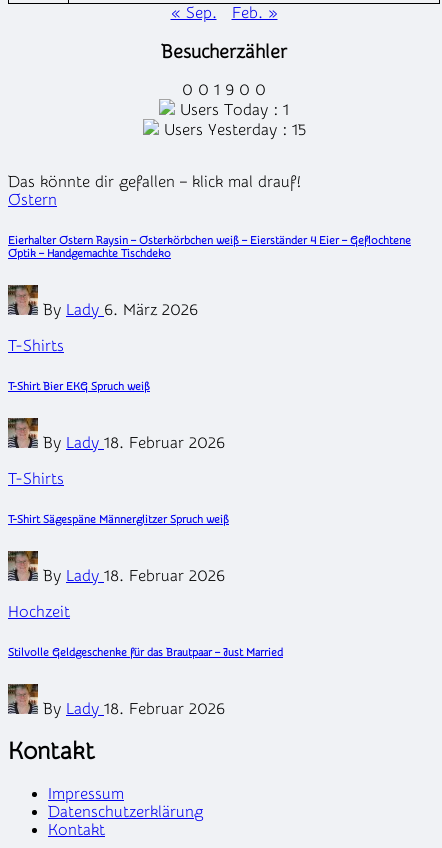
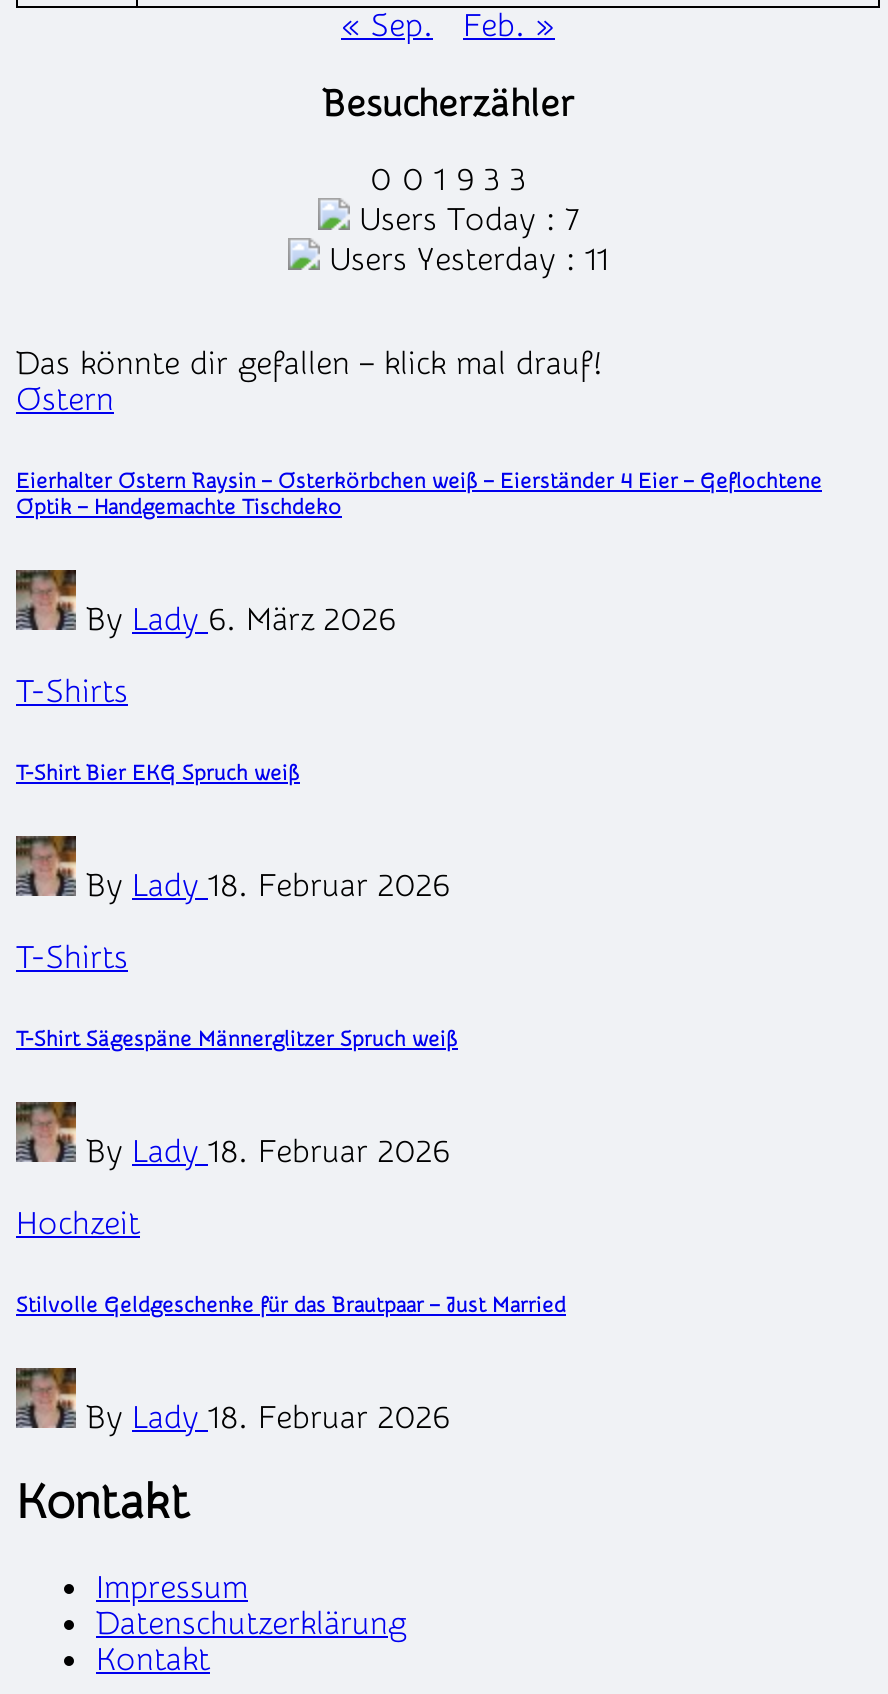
[182,81,266,99] 0 0 1 9 0 0 -> [370,162,526,198] 0 0 1 9 3 3
[175,101,289,119] Users Today : 1 -> [349,202,579,238] Users Today : 7
[158,121,305,139] Users Yesterday : 15 -> [319,242,609,278] Users Yesterday : 11

